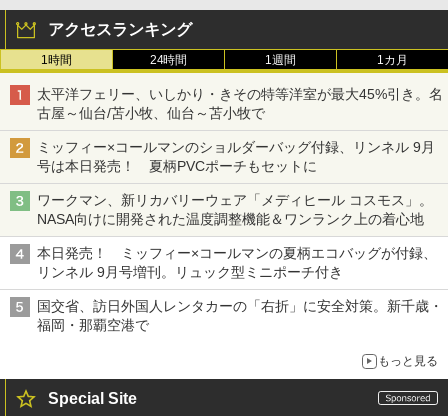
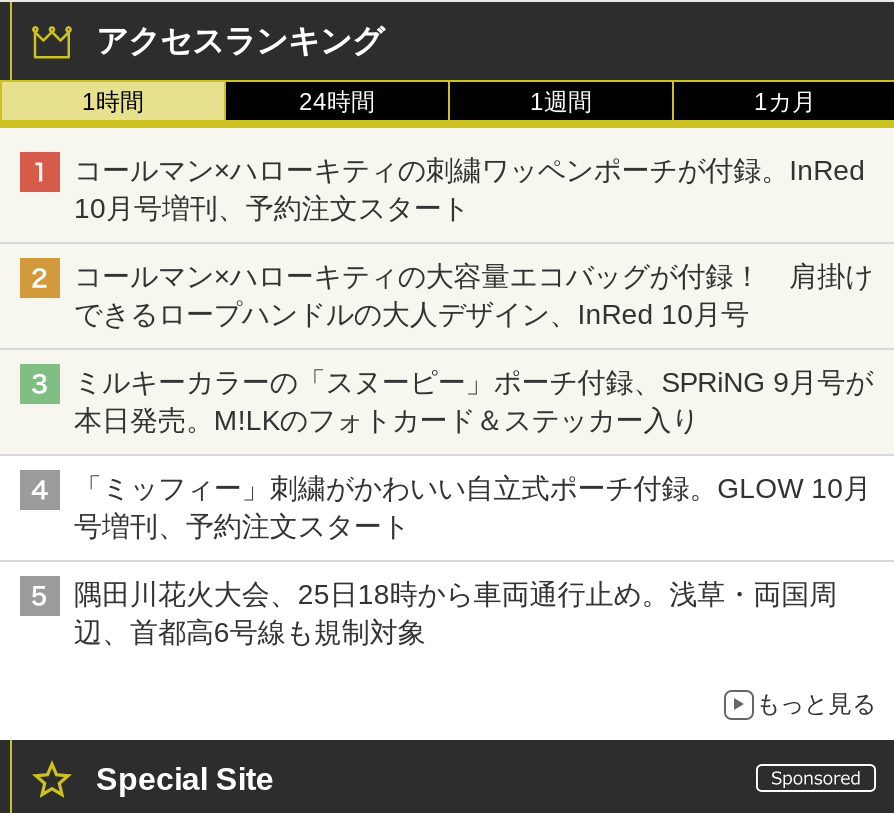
[37,86,443,121] 太平洋フェリー、いしかり・きその特等洋室が最大45%引き。名 | 古屋～仙台/苫小牧、仙台～苫小牧で -> [74,154,865,224] コールマン×ハローキティの刺繍ワッペンポーチが付録。InRed | 10月号増刊、予約注文スタート
[37,139,435,174] ミッフィー×コールマンのショルダーバッグ付録、リンネル 9月 | 号は本日発売！ 夏柄PVCポーチもセットに -> [74,260,873,330] コールマン×ハローキティの大容量エコバッグが付録！ 肩掛け | できるロープハンドルの大人デザイン、InRed 10月号
[37,192,433,227] ワークマン、新リカバリーウェア「メディヒール コスモス」。 | NASA向けに開発された温度調整機能＆ワンランク上の着心地 -> [74,366,873,436] ミルキーカラーの「スヌーピー」ポーチ付録、SPRiNG 9月号が | 本日発売。M!LKのフォトカード＆ステッカー入り
[37,245,437,280] 本日発売！ ミッフィー×コールマンの夏柄エコバッグが付録、 | リンネル 9月号増刊。リュック型ミニポーチ付き -> [74,472,871,542] 「ミッフィー」刺繍がかわいい自立式ポーチ付録。GLOW 10月 | 号増刊、予約注文スタート
[37,298,443,333] 国交省、訪日外国人レンタカーの「右折」に安全対策。新千歳・ | 福岡・那覇空港で -> [74,578,837,648] 隅田川花火大会、25日18時から車両通行止め。浅草・両国周 | 辺、首都高6号線も規制対象

